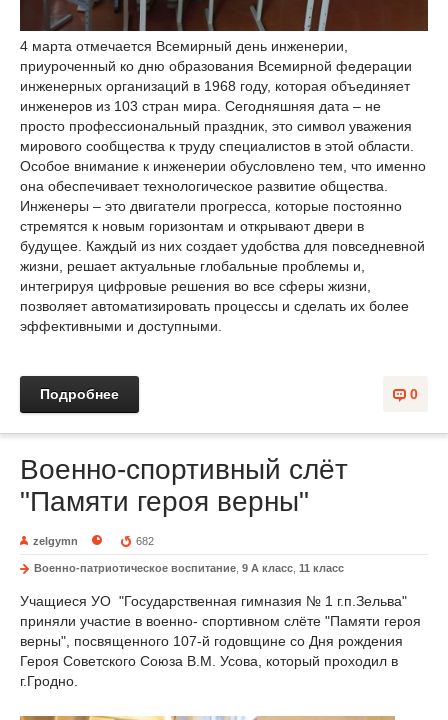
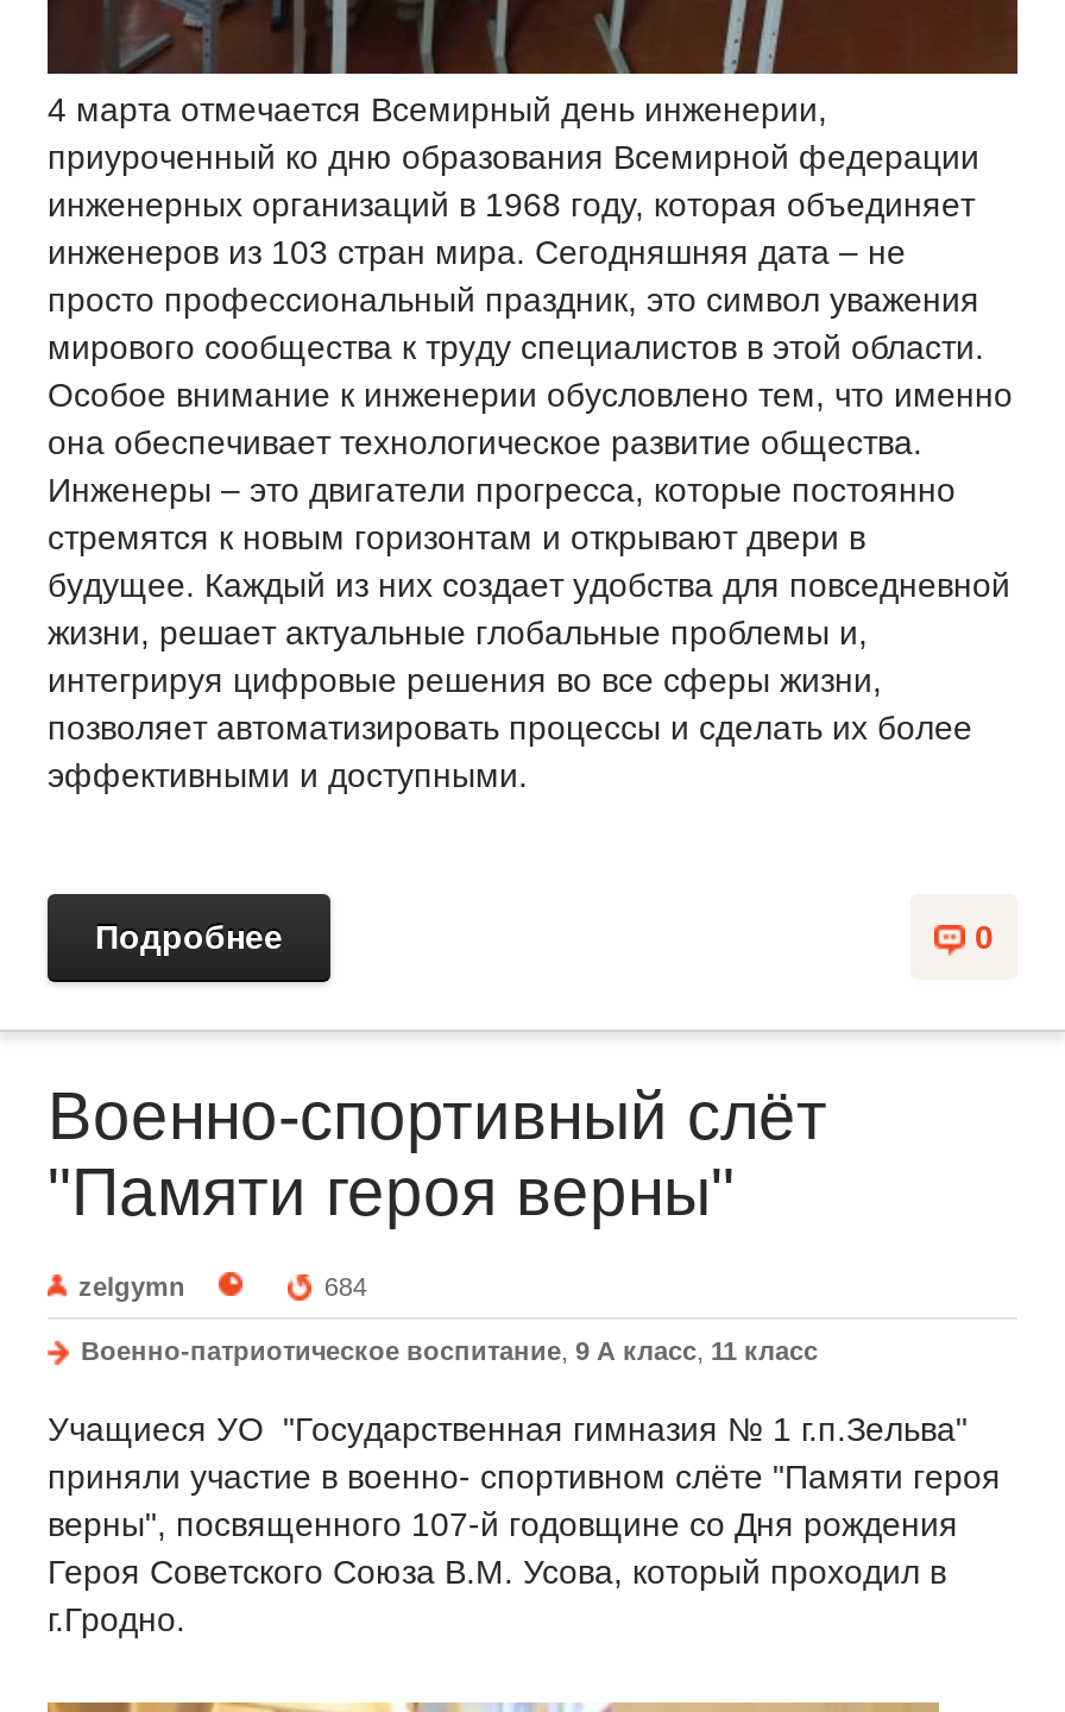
[136,535,154,547] 682 -> [324,1272,367,1301] 684

